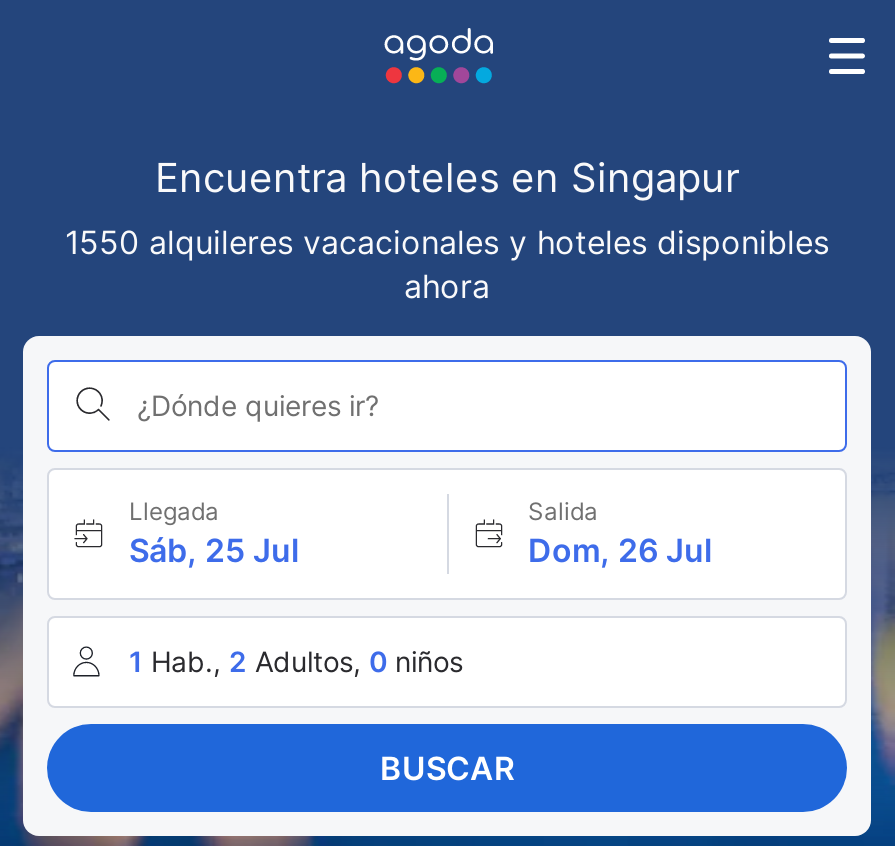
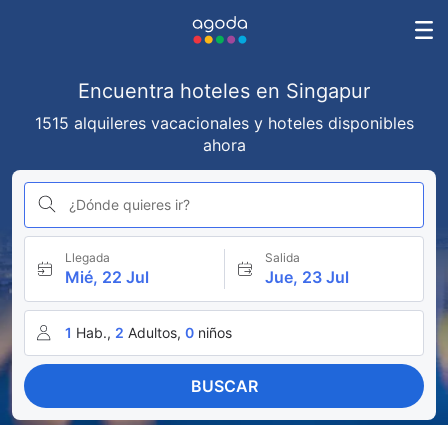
[65,222,829,262] 1550 alquileres vacacionales y hoteles disponibles -> [34,113,413,133] 1515 alquileres vacacionales y hoteles disponibles
[129,530,299,570] Sáb, 25 Jul -> [65,267,149,287] Mié, 22 Jul
[528,530,712,570] Dom, 26 Jul -> [264,267,348,287] Jue, 23 Jul

